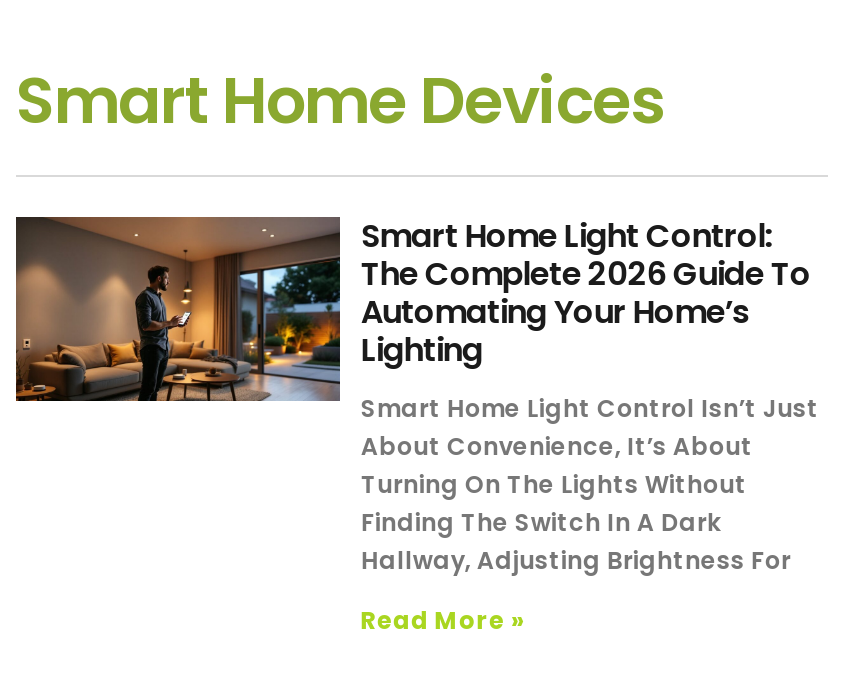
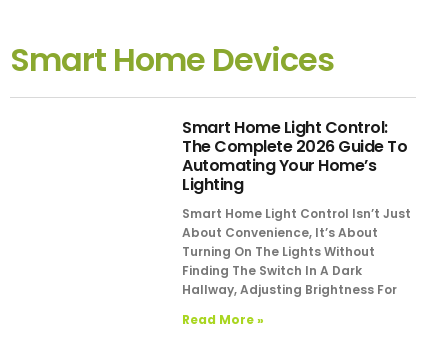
[14,215,342,403] [image] -> none

